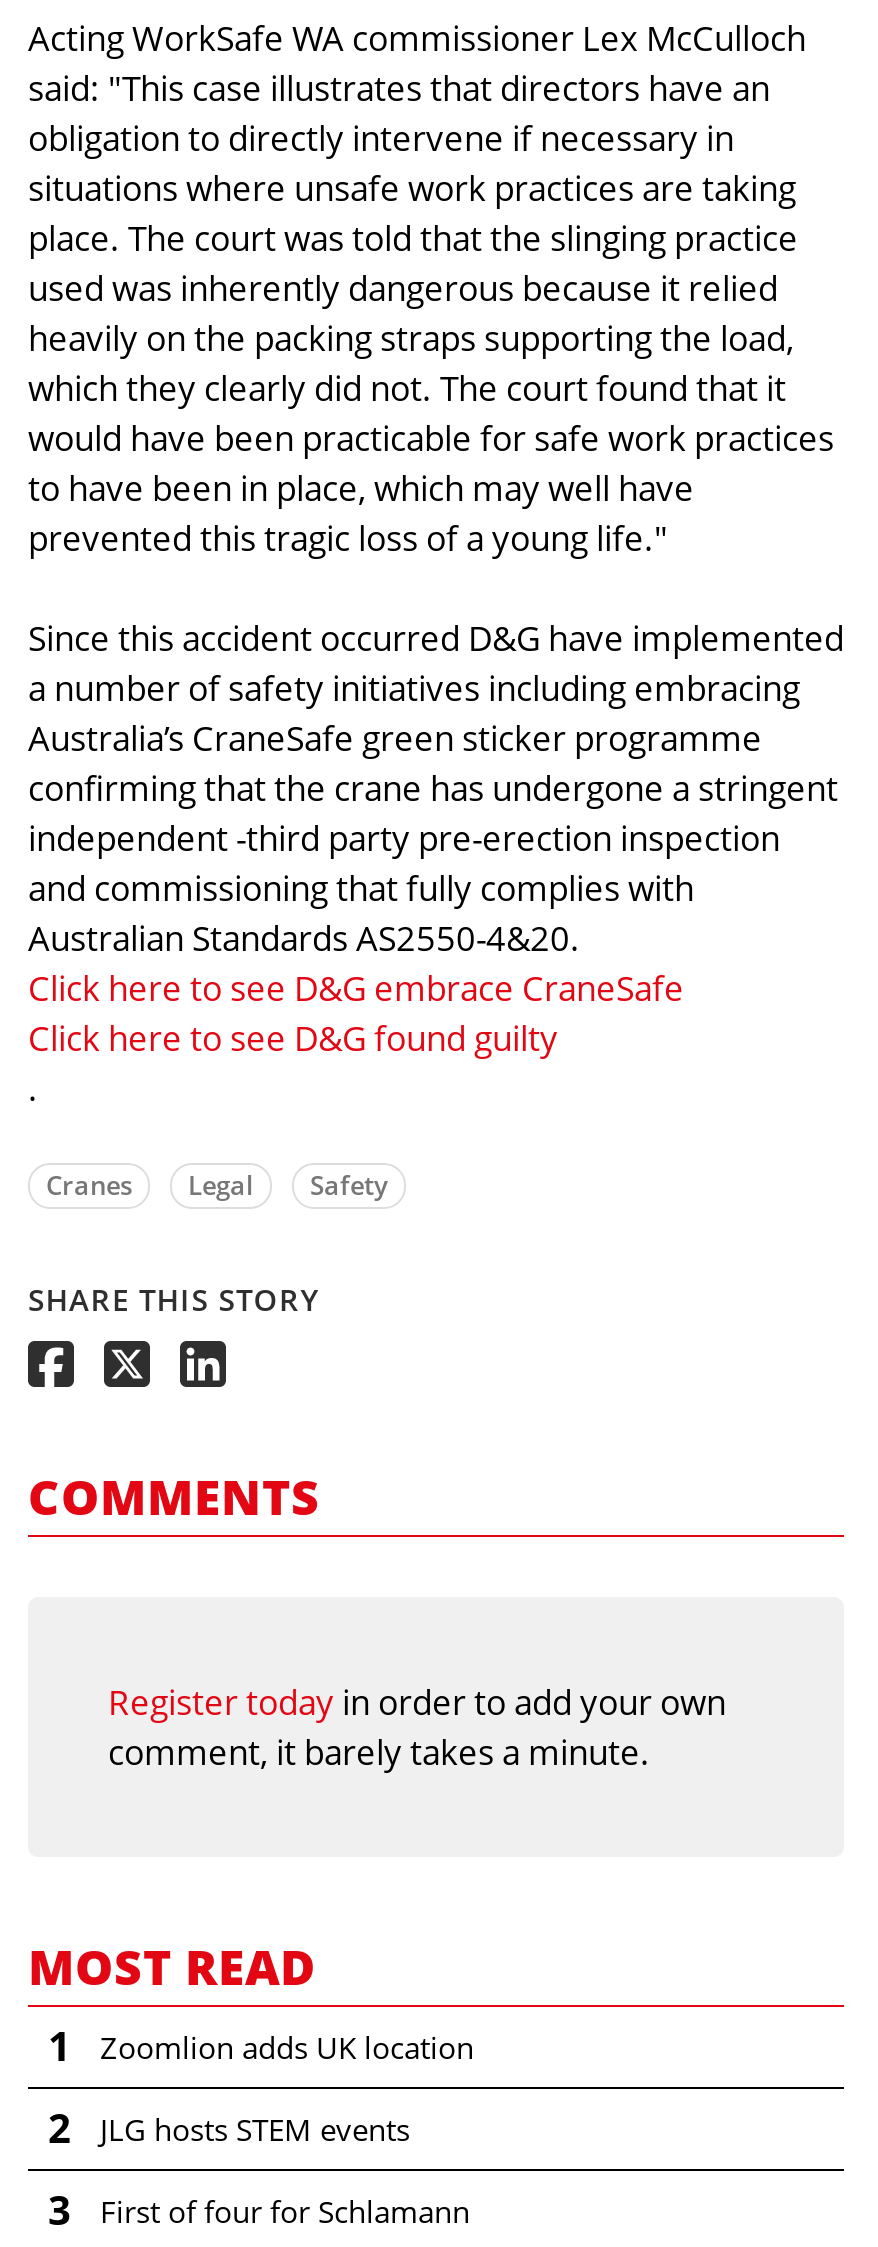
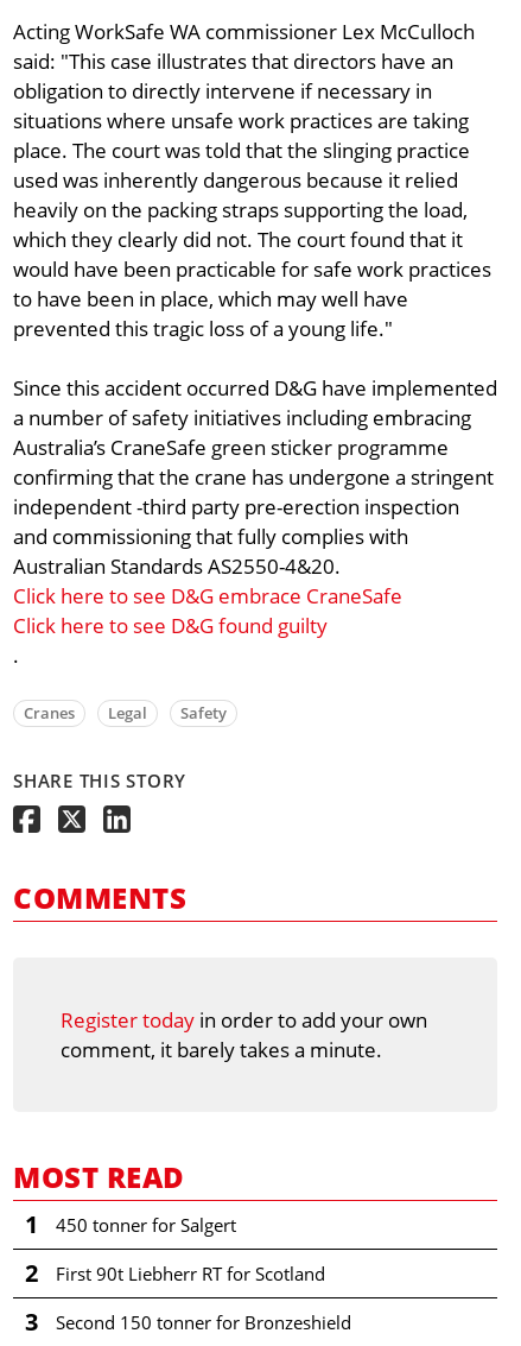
[100,2027,474,2067] Zoomlion adds UK location -> [56,1213,236,1237] 450 tonner for Salgert
[100,2109,410,2149] JLG hosts STEM events -> [56,1262,325,1286] First 90t Liebherr RT for Scotland
[100,2191,470,2231] First of four for Schlamann -> [56,1310,351,1334] Second 150 tonner for Bronzeshield

